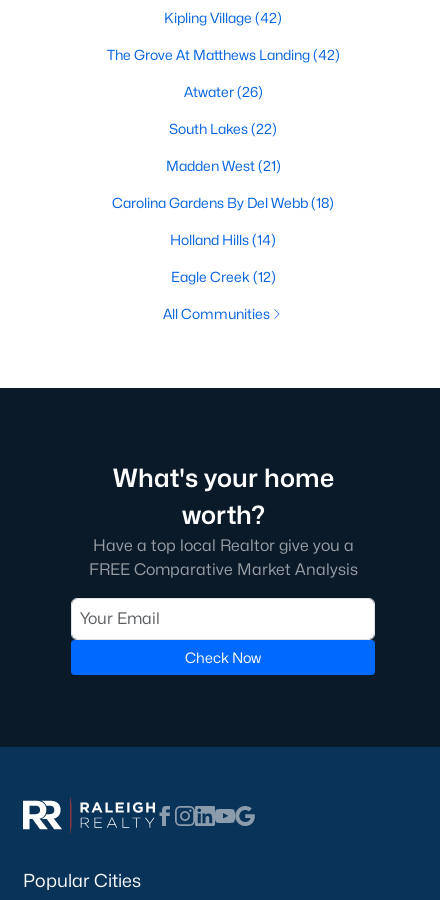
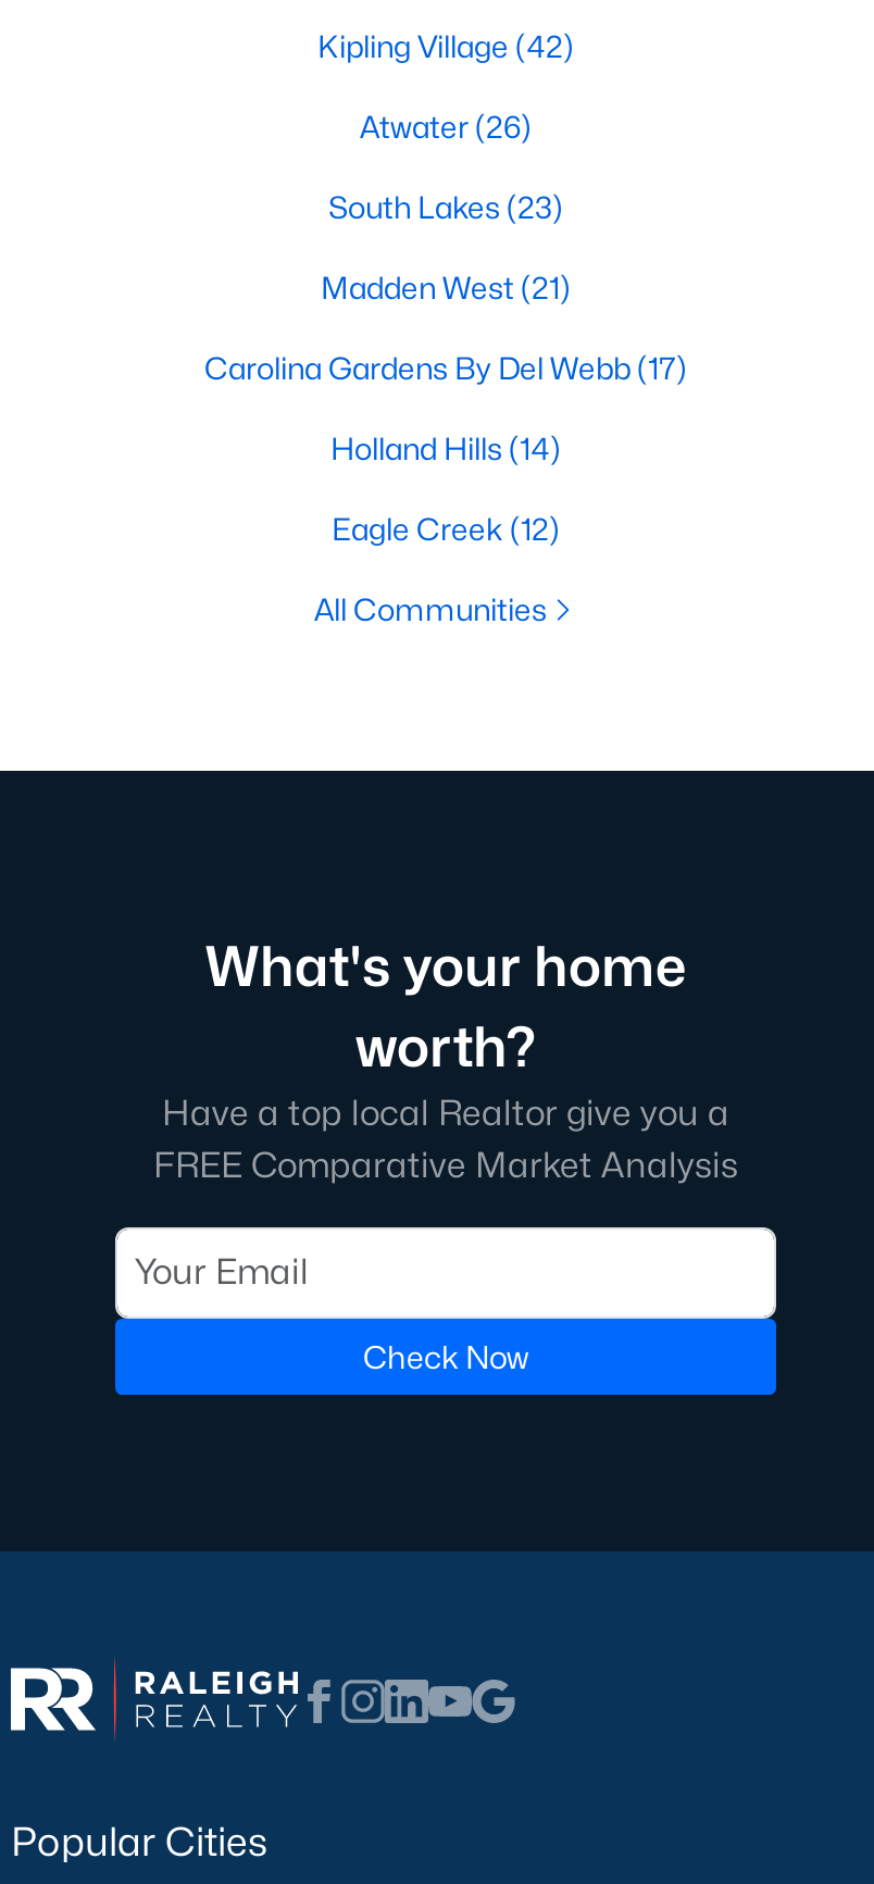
[106,46,339,63] The Grove At Matthews Landing (42) -> none
[169,120,277,137] South Lakes (22) -> [328,188,563,225] South Lakes (23)
[112,194,334,211] Carolina Gardens By Del Webb (18) -> [204,349,687,386] Carolina Gardens By Del Webb (17)

